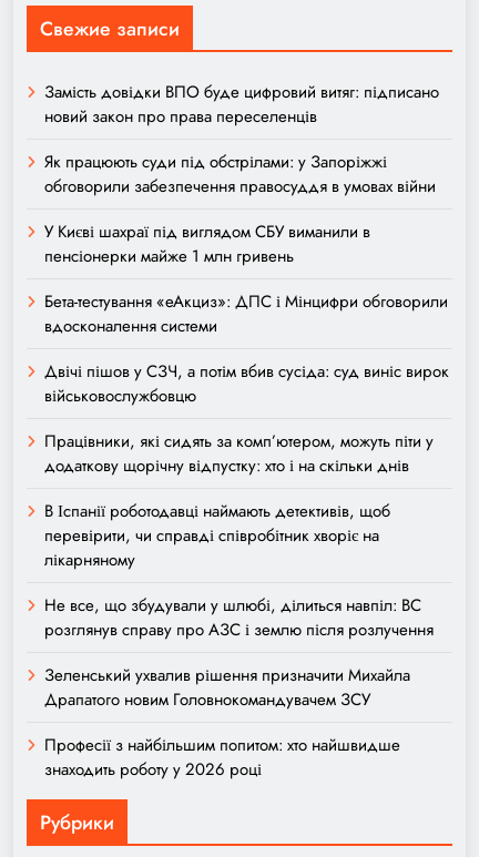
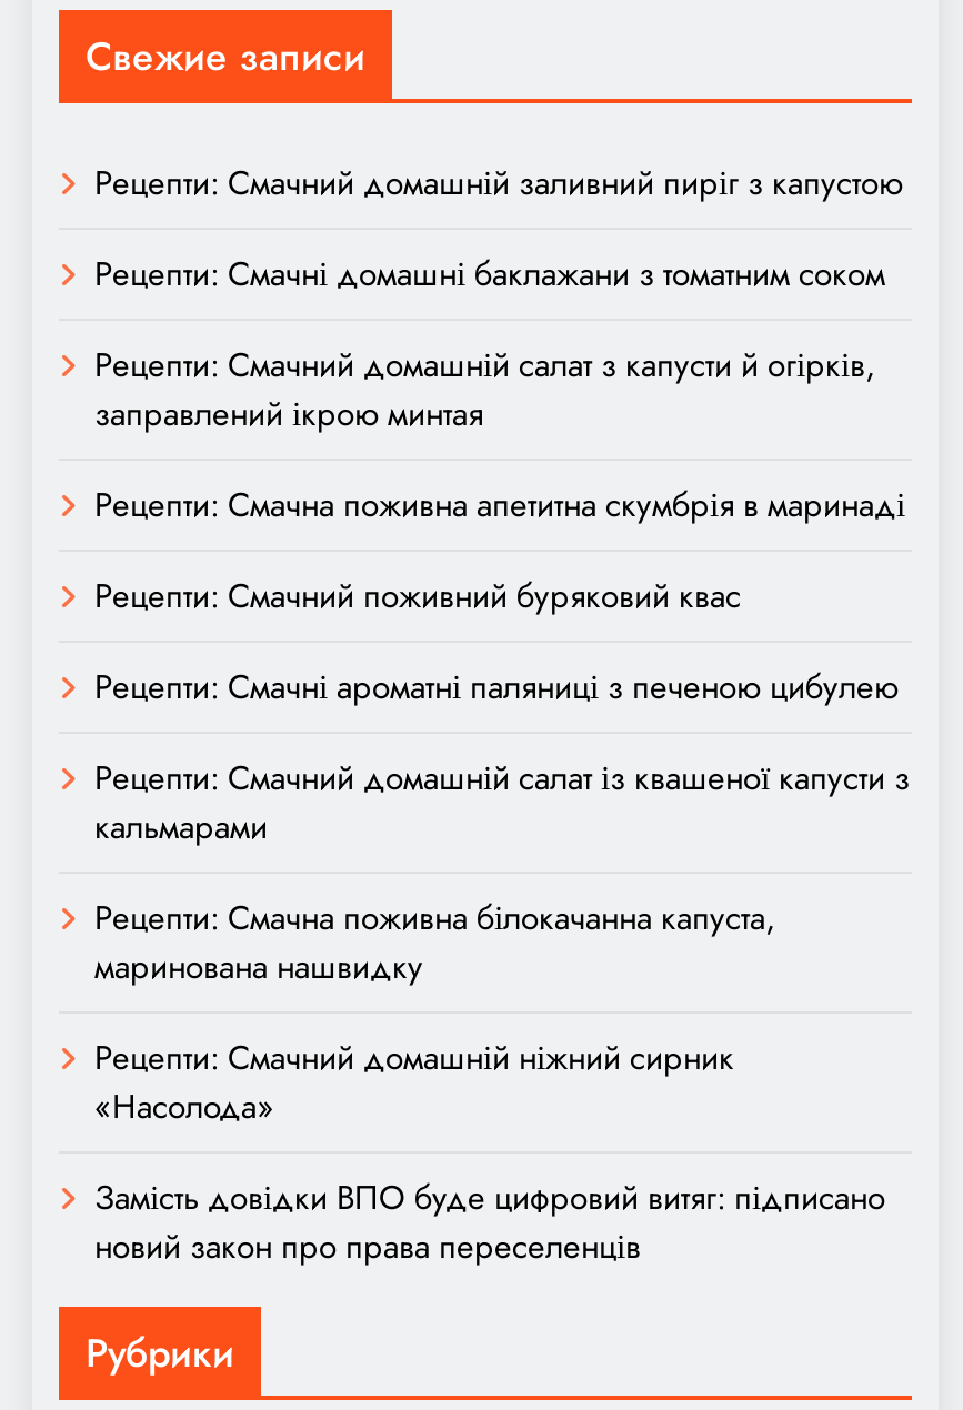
none -> [94,159,910,1131] Рецепти: Смачний домашній заливний пиріг з капустою | Рецепти: Смачні домашні баклажани з томатним соком | Рецепти: Смачний домашній салат з капусти й огірків, | заправлений ікрою минтая | Рецепти: Смачна поживна апетитна скумбрія в маринаді | Рецепти: Смачний поживний буряковий квас | Рецепти: Смачні ароматні паляниці з печеною цибулею | Рецепти: Смачний домашній салат із квашеної капусти з | кальмарами | Рецепти: Смачна поживна білокачанна капуста, | маринована нашвидку | Рецепти: Смачний домашній ніжний сирник | «Насолода»
moved [44,80,439,128] -> [94,1173,885,1271]: Замість довідки ВПО буде цифровий витяг: підписано | новий закон про права переселенців
[44,150,449,781] Як працюють суди під обстрілами: у Запоріжжі | обговорили забезпечення правосуддя в умовах війни | У Києві шахраї під виглядом СБУ виманили в | пенсіонерки майже 1 млн гривень | Бета-тестування «еАкциз»: ДПС і Мінцифри обговорили | вдосконалення системи | Двічі пішов у СЗЧ, а потім вбив сусіда: суд виніс вирок | військовослужбовцю | Працівники, які сидять за комп’ютером, можуть піти у | додаткову щорічну відпустку: хто і на скільки днів | В Іспанії роботодавці наймають детективів, щоб | перевірити, чи справді співробітник хворіє на | лікарняному | Не все, що збудували у шлюбі, ділиться навпіл: ВС | розглянув справу про АЗС і землю після розлучення | Зеленський ухвалив рішення призначити Михайла | Драпатого новим Головнокомандувачем ЗСУ | Професії з найбільшим попитом: хто найшвидше | знаходить роботу у 2026 році -> none

